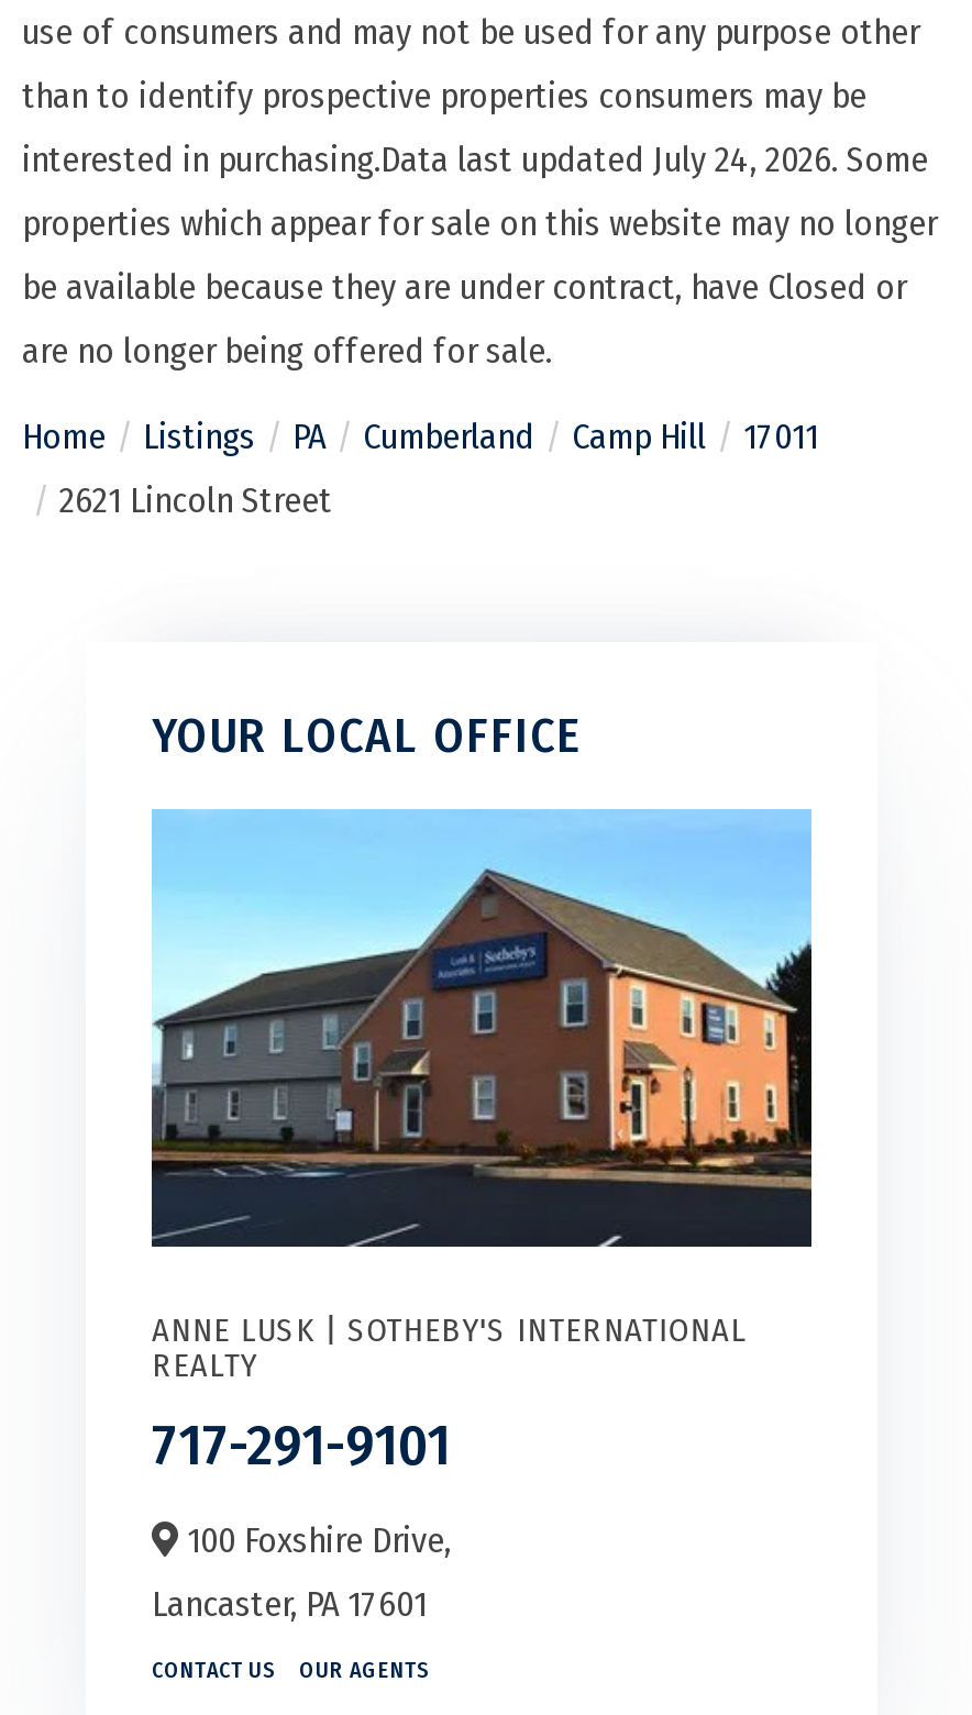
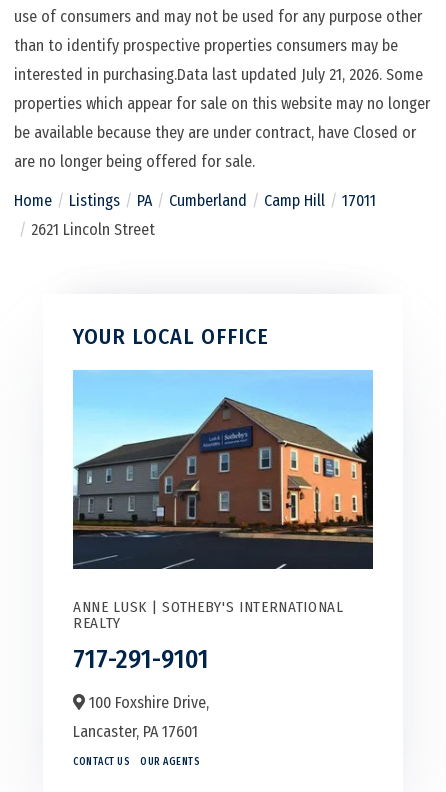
[22,138,928,179] interested in purchasing.Data last updated July 24, 2026. Some -> [14,65,423,84] interested in purchasing.Data last updated July 21, 2026. Some

